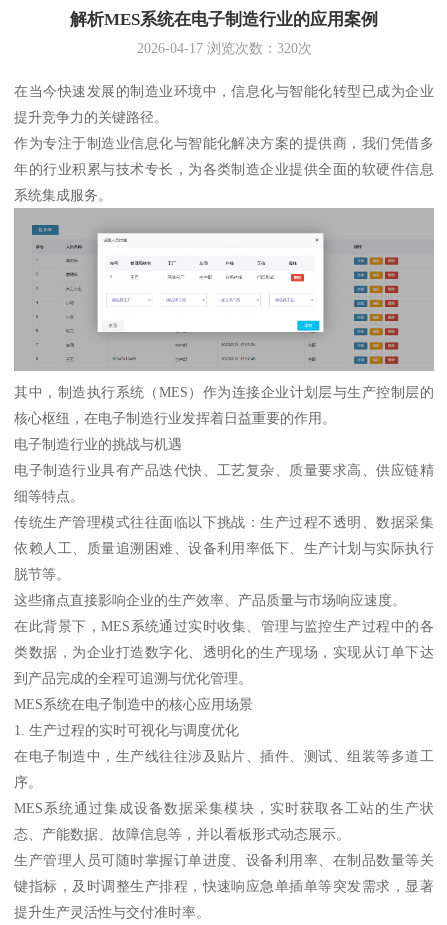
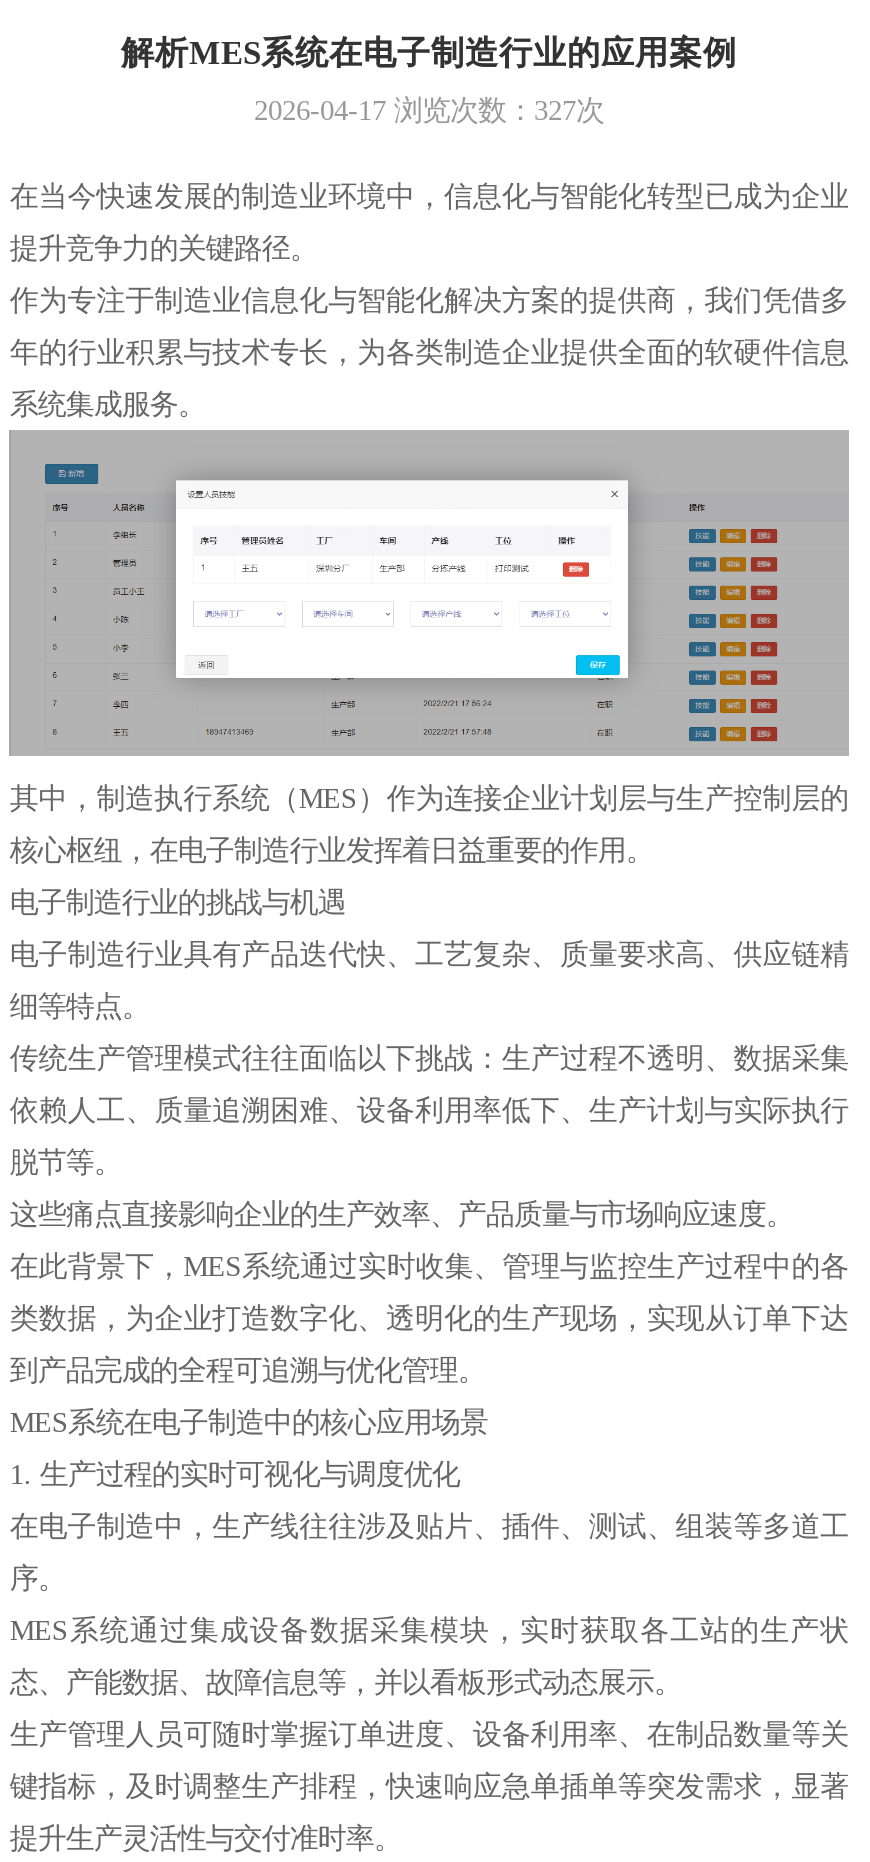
[136,40,311,56] 2026-04-17浏览次数：320次 -> [254,95,604,127] 2026-04-17浏览次数：327次

